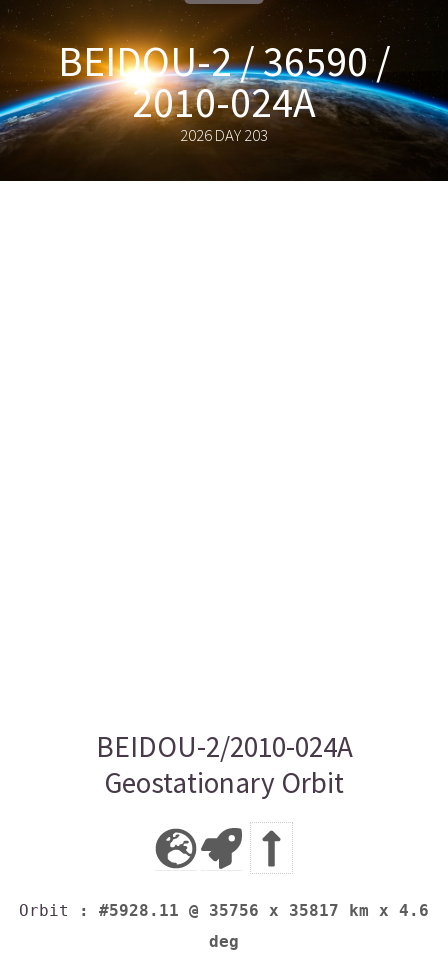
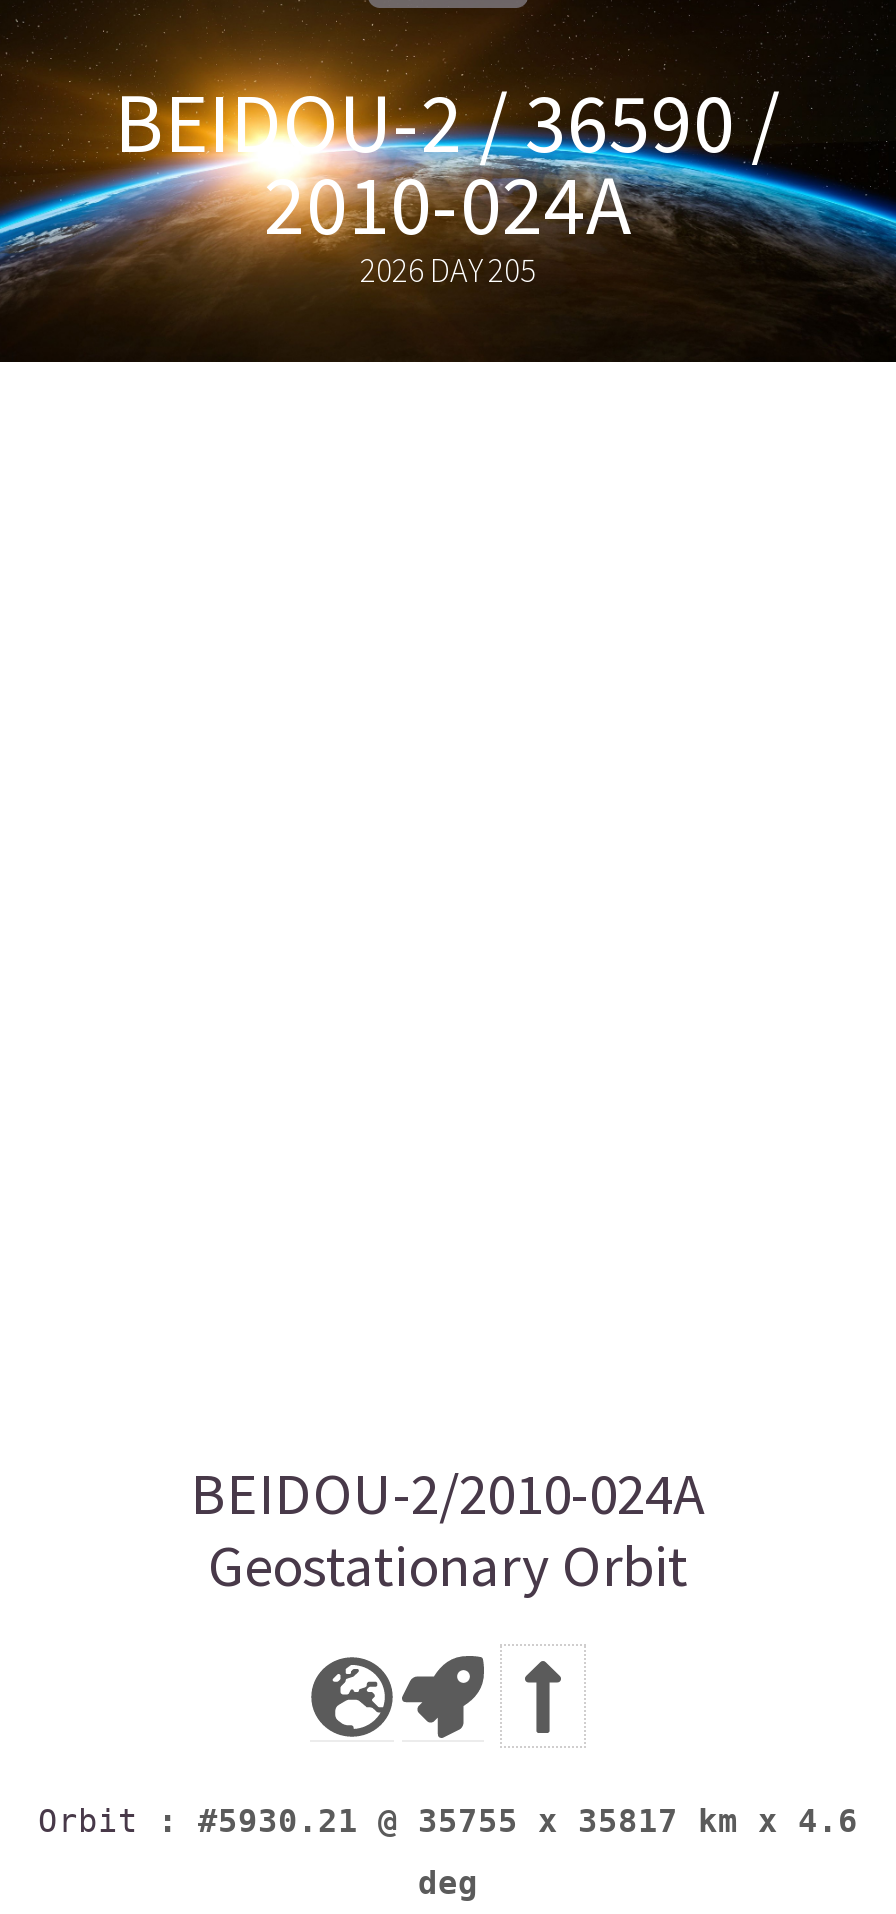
[180,125,268,146] 2026 DAY 203 -> [360,249,536,291] 2026 DAY 205
[19,901,429,920] Orbit: #5928.11 @ 35756 x 35817 km x 4.6 -> [38,1802,858,1840] Orbit: #5930.21 @ 35755 x 35817 km x 4.6

